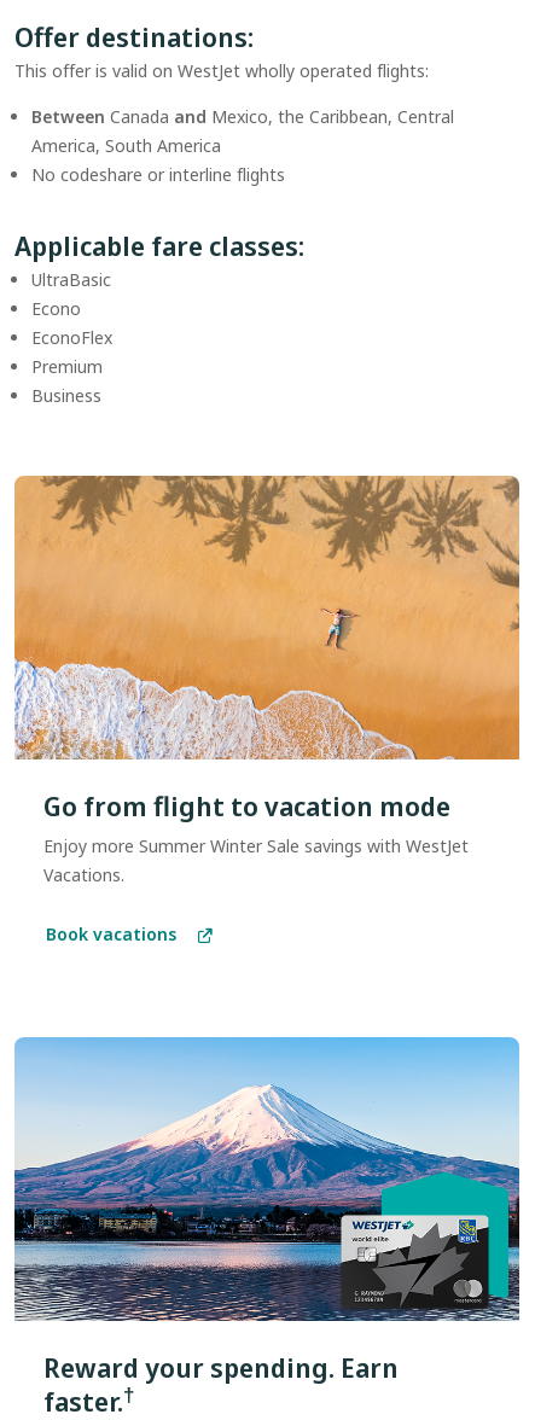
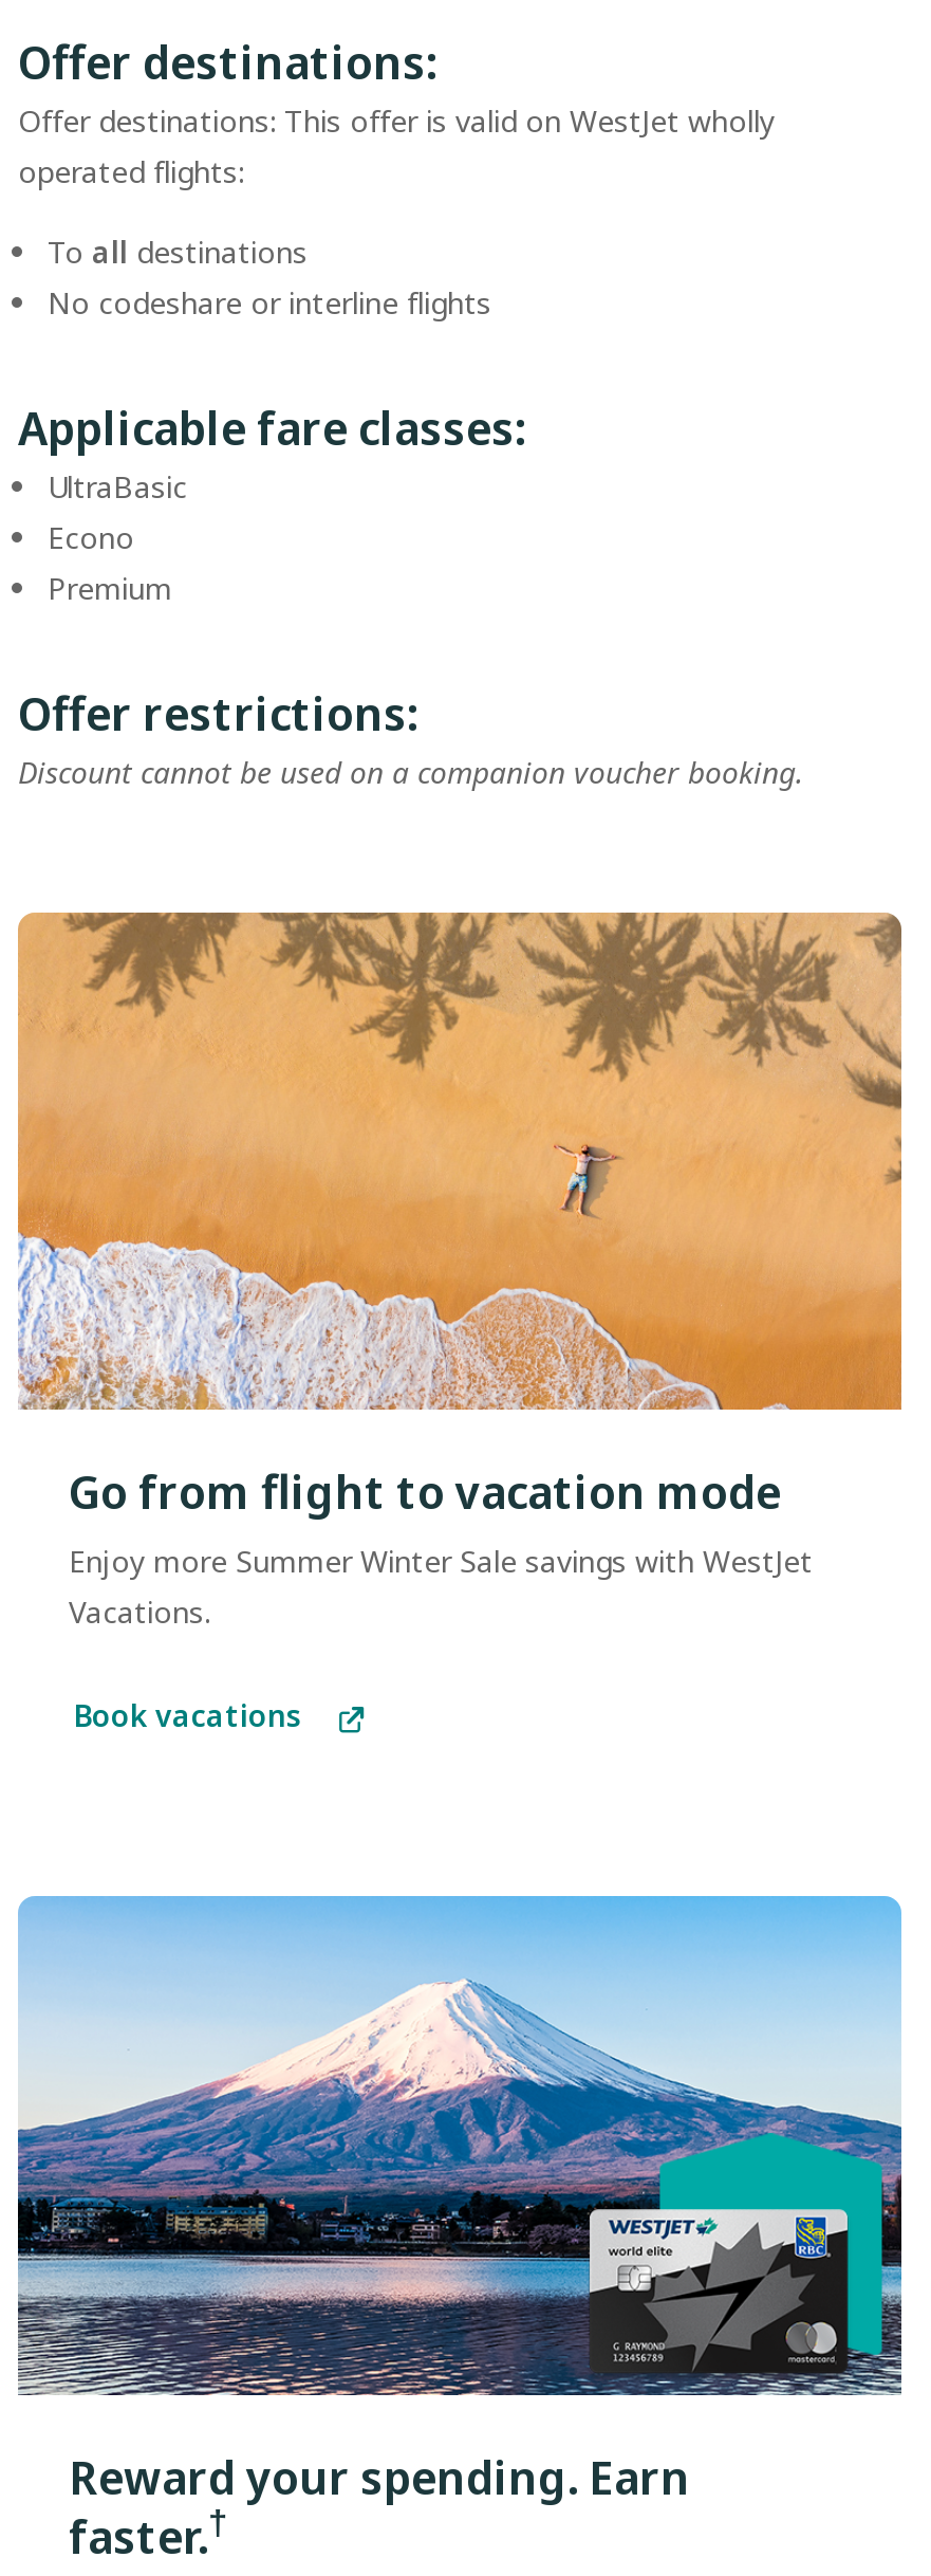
[14,59,429,82] This offer is valid on WestJet wholly operated flights: -> [18,101,775,192] Offer destinations: This offer is valid on WestJet wholly | operated flights:
[31,105,454,157] Between Canada and Mexico, the Caribbean, Central | America, South America -> [48,232,308,272] To all destinations
[31,326,112,349] EconoFlex -> none
moved [31,355,103,378] -> [48,568,172,608]: Premium
[31,384,101,407] Business -> [18,680,804,792] Offer restrictions: | Discount cannot be used on a companion voucher booking.

